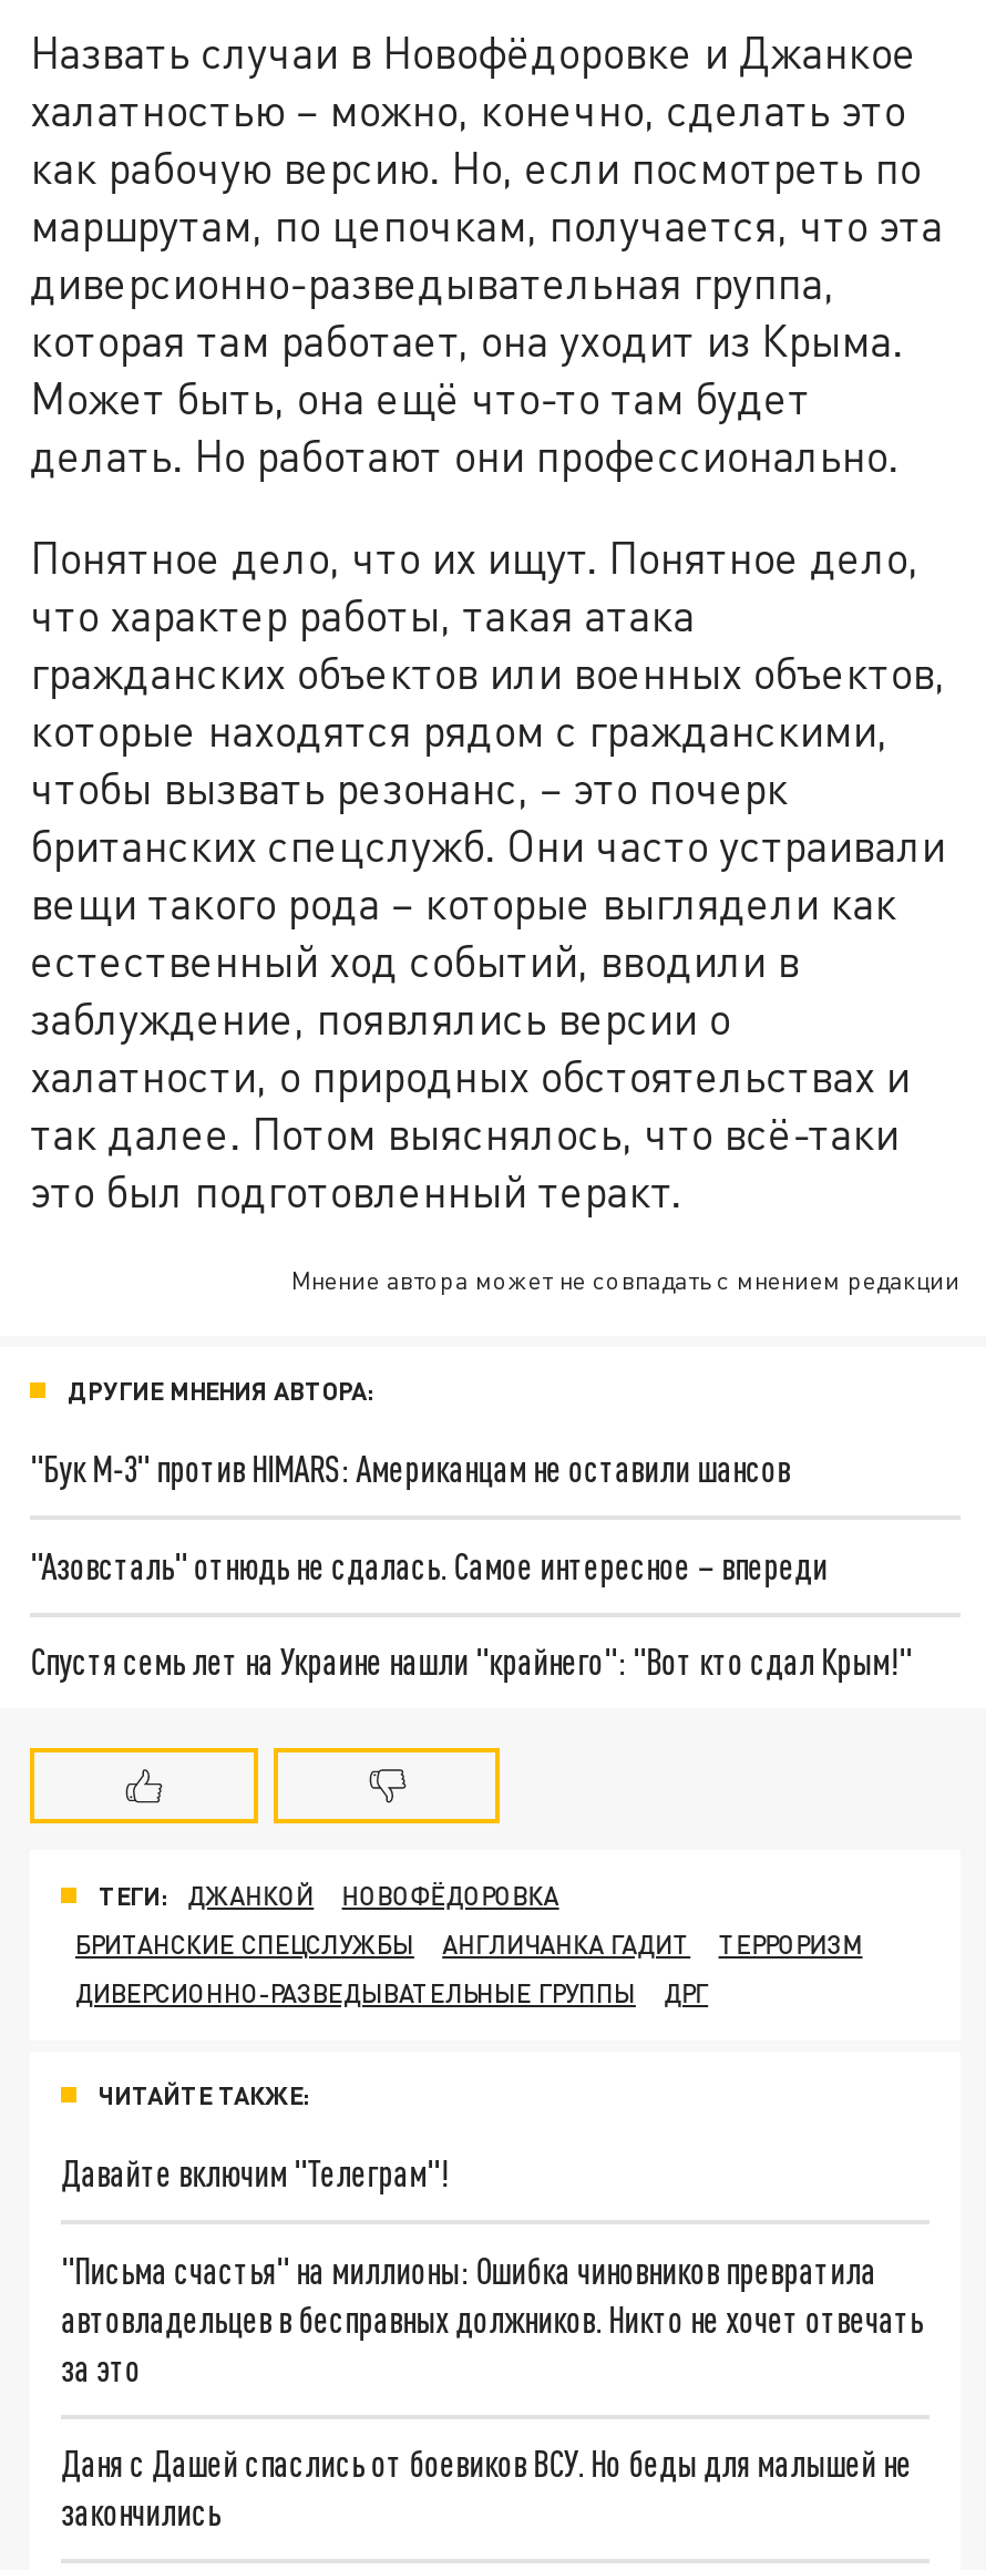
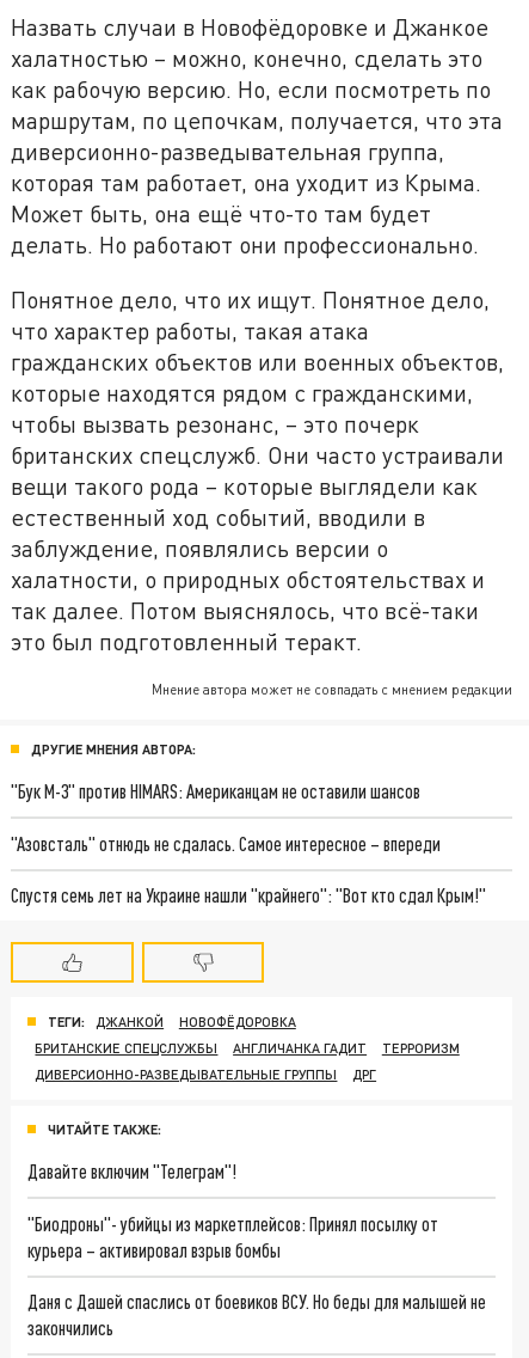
[61,2248,923,2388] "Письма счастья" на миллионы: Ошибка чиновников превратила | автовладельцев в бесправных должников. Никто не хочет отвечать | за это -> [28,1212,438,1261] "Биодроны"- убийцы из маркетплейсов: Принял посылку от | курьера – активировал взрыв бомбы

